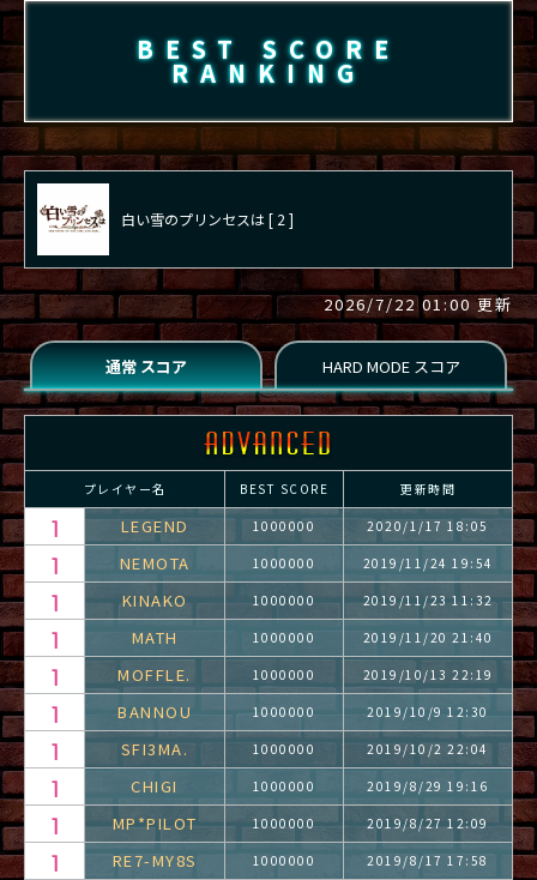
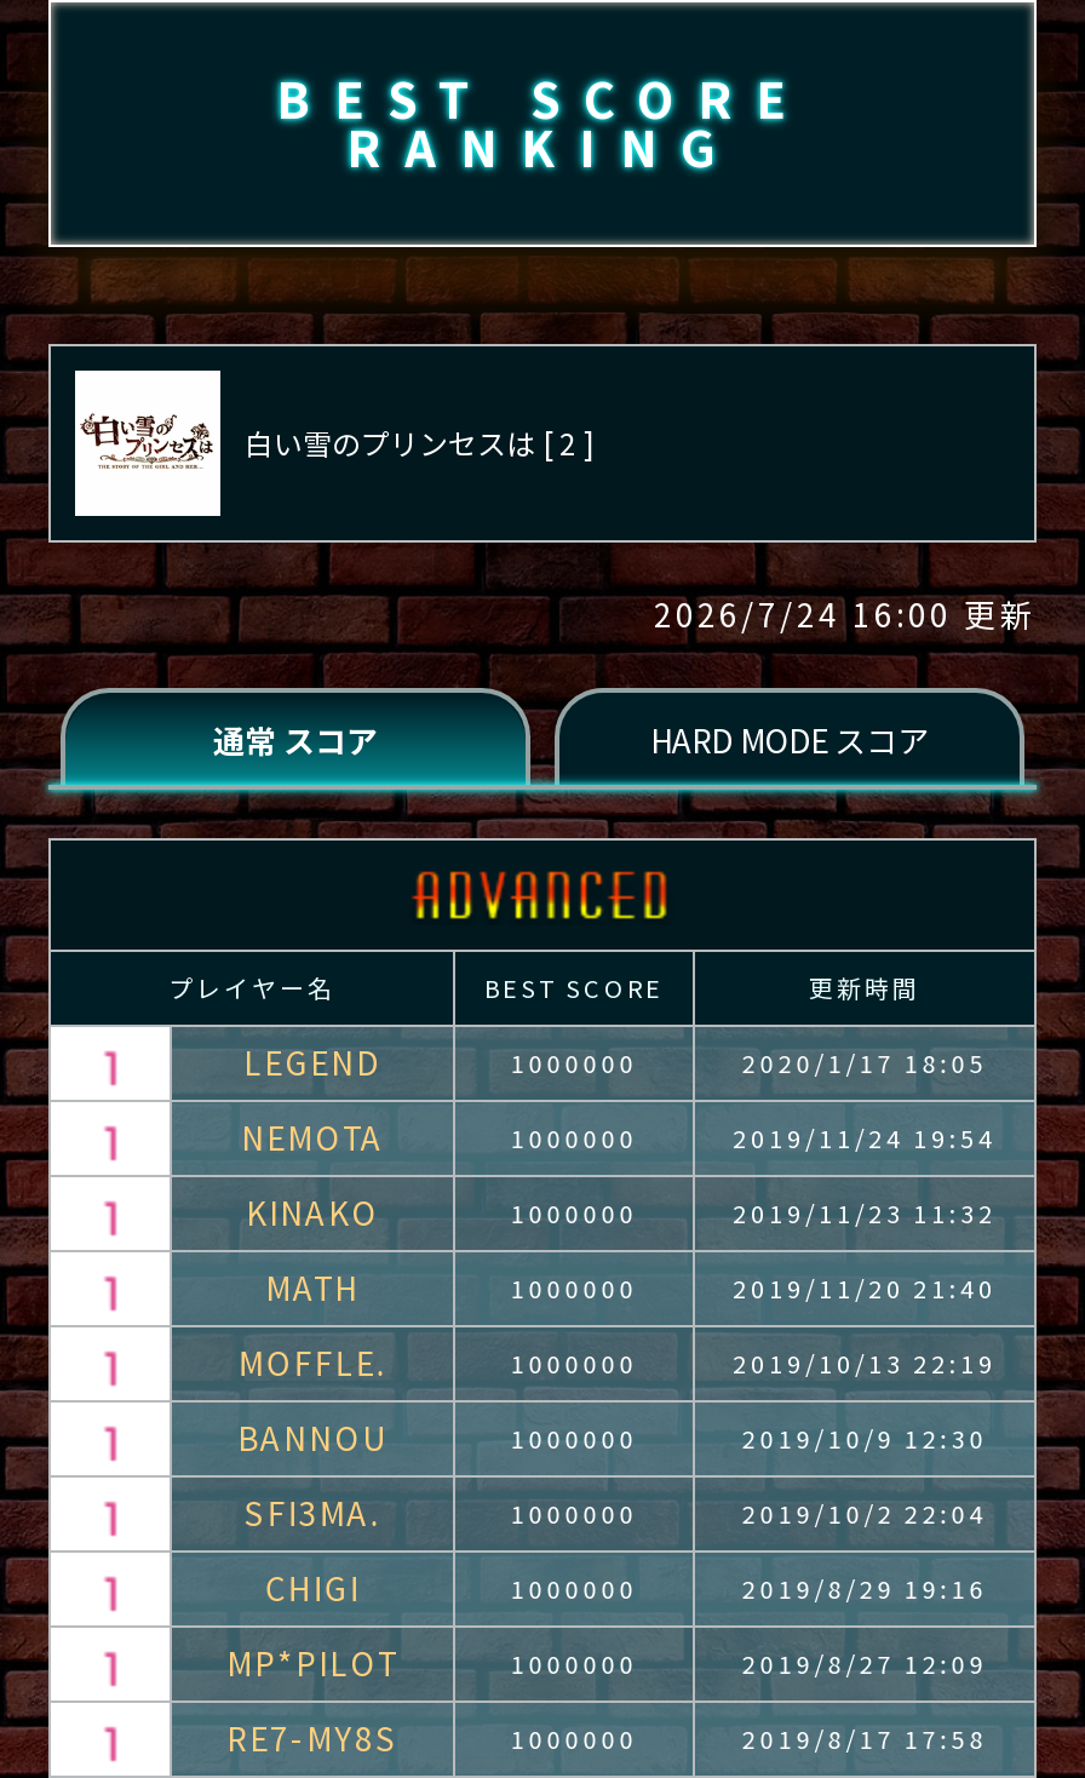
[324,293,513,315] 2026/7/22 01:00 更新 -> [654,591,1037,637] 2026/7/24 16:00 更新

